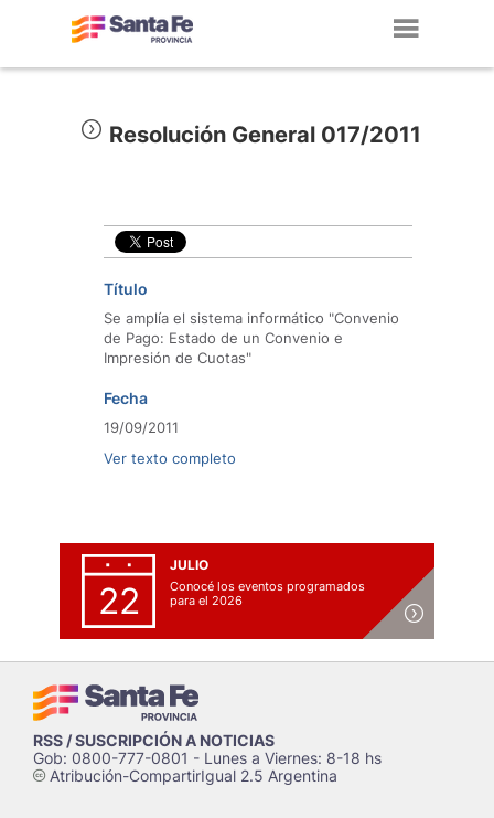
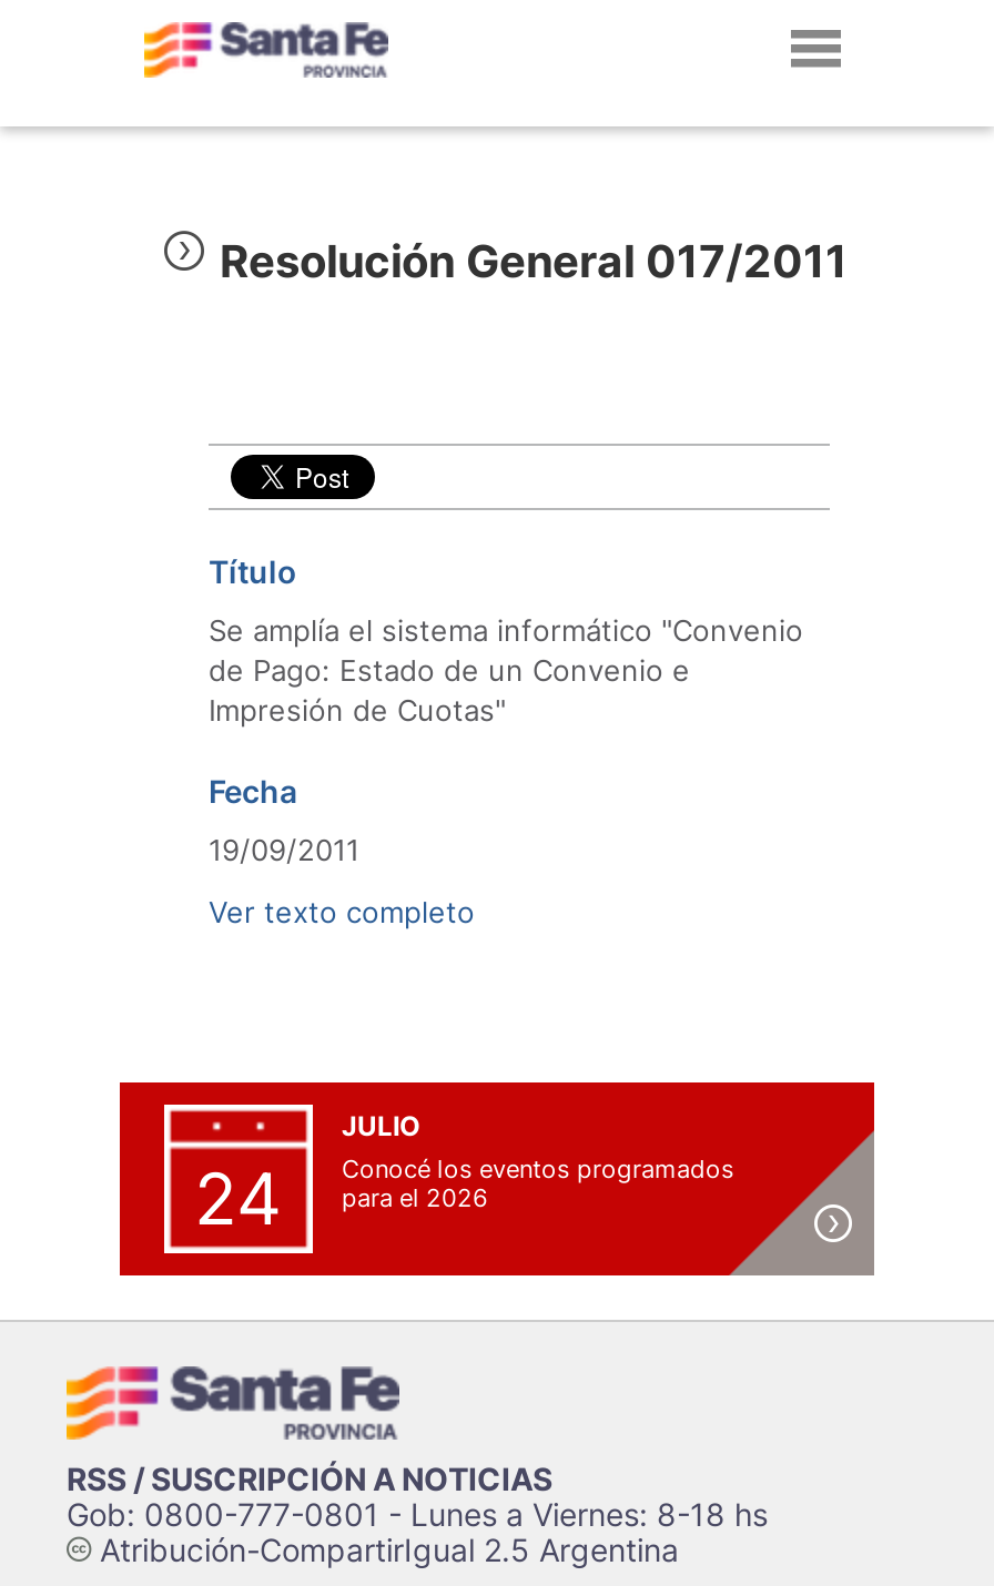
[98,578,365,623] 22 Conocé los eventos programados para el 2026 -> [194,1153,734,1242] 24 Conocé los eventos programados para el 2026

